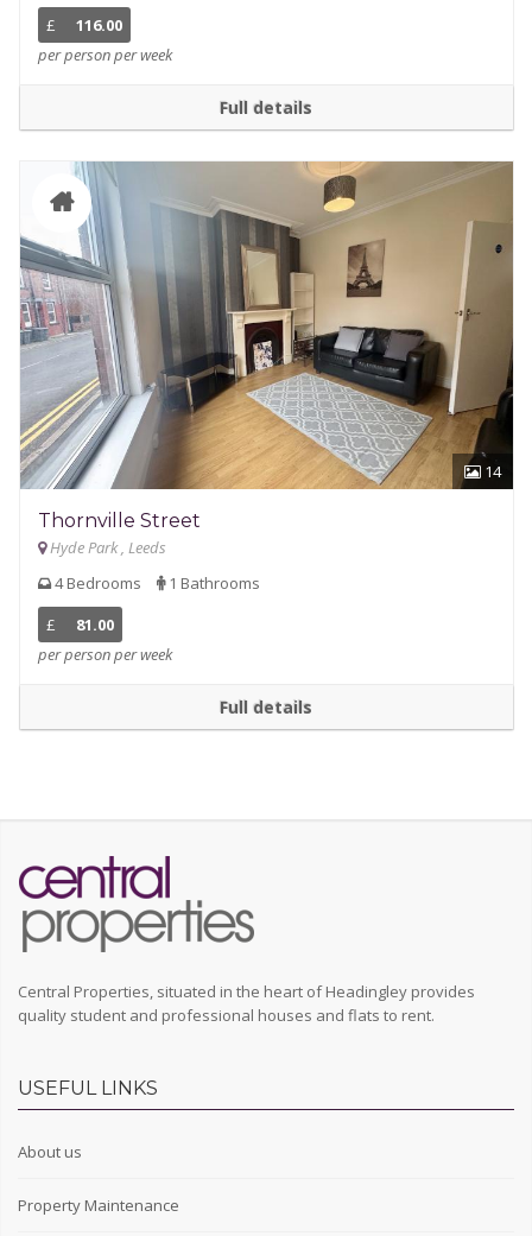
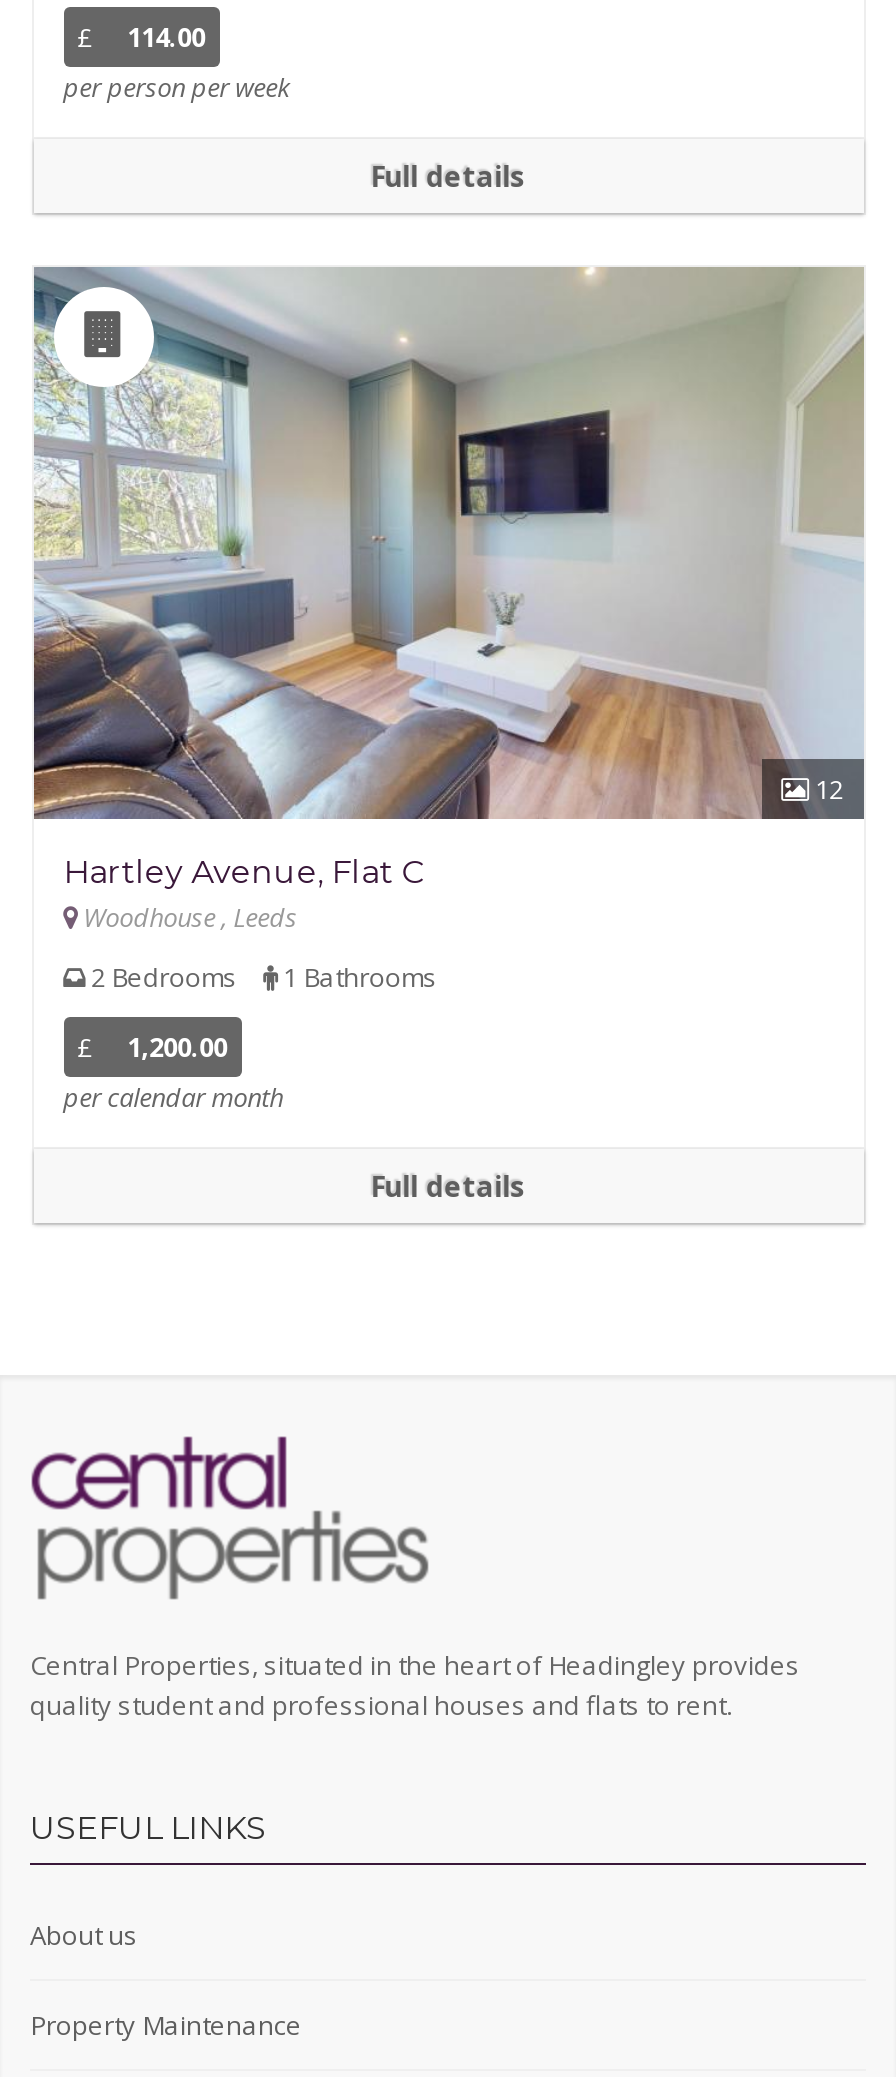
[76,14,122,35] 116.00 -> [127,18,205,54] 114.00
[20,161,514,490] [image] | 14 -> [32,265,864,821] [image] | 12
[38,510,200,558] Thornville Street | Hyde Park , Leeds -> [63,853,423,935] Hartley Avenue, Flat C | Woodhouse , Leeds
[54,573,260,594] 4 Bedrooms 1 Bathrooms -> [91,959,437,995] 2 Bedrooms 1 Bathrooms
[38,614,172,665] 81.00 | per person per week -> [63,1029,283,1115] 1,200.00 | per calendar month

